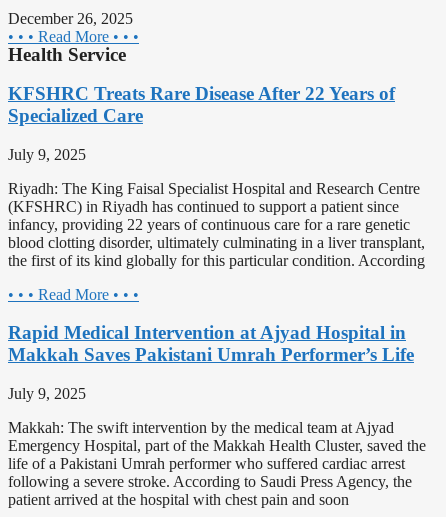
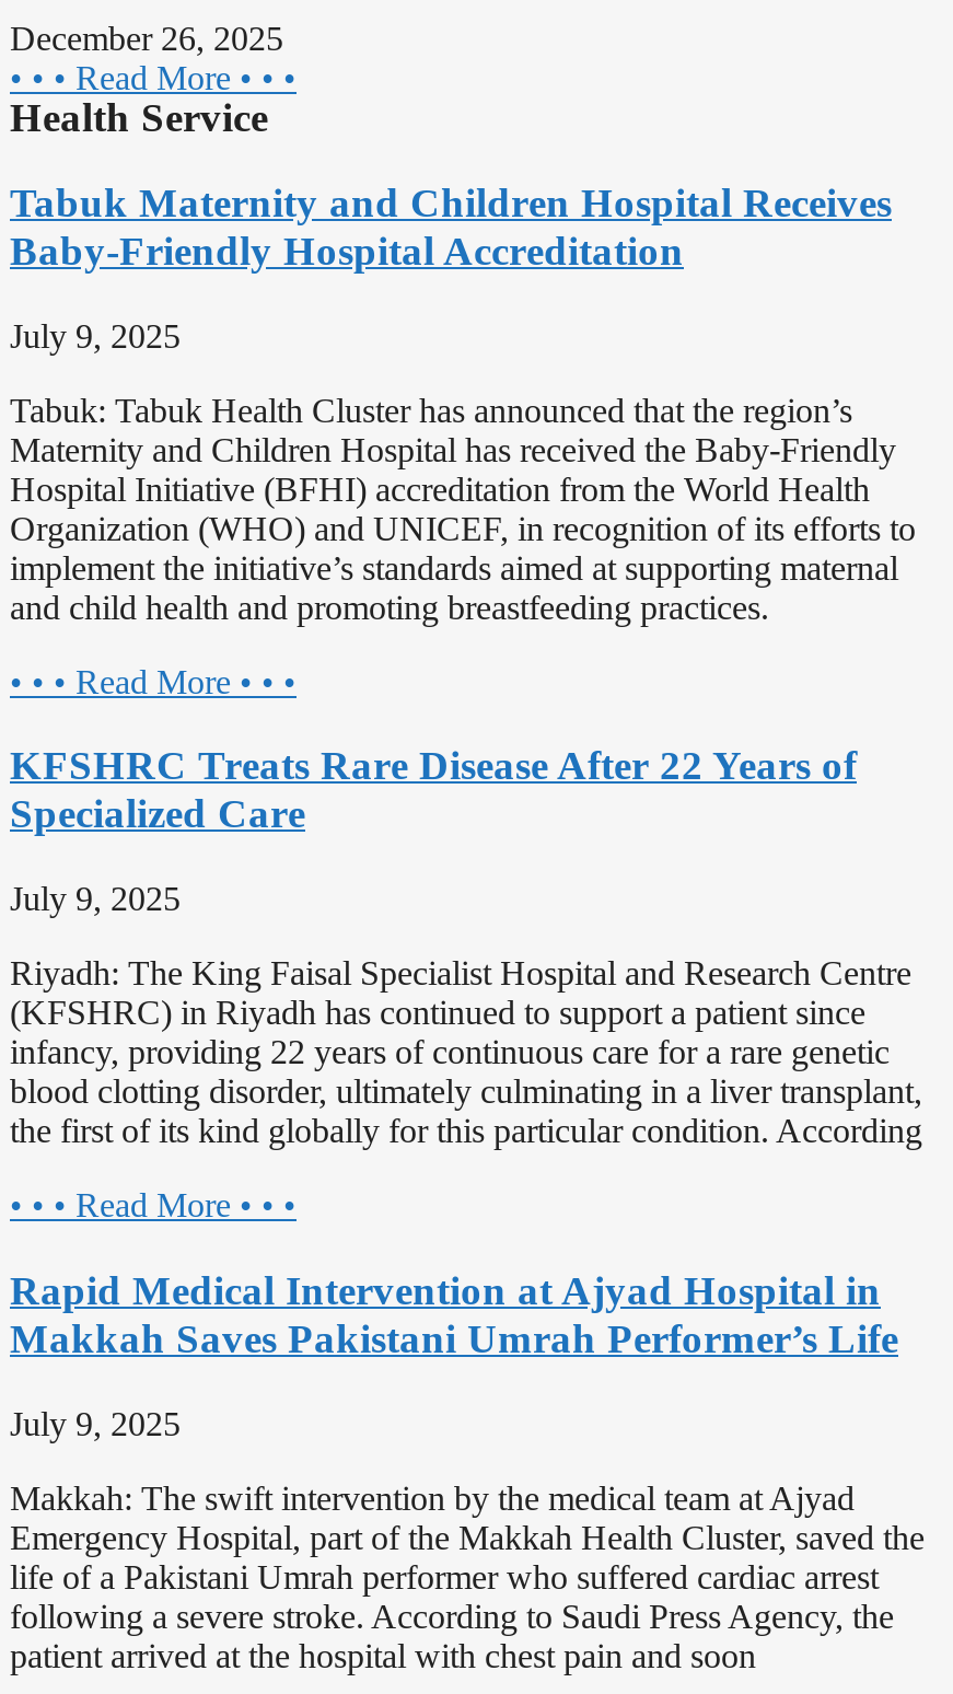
none -> [10,179,916,700] Tabuk Maternity and Children Hospital Receives | Baby-Friendly Hospital Accreditation | July 9, 2025 | Tabuk: Tabuk Health Cluster has announced that the region’s | Maternity and Children Hospital has received the Baby-Friendly | Hospital Initiative (BFHI) accreditation from the World Health | Organization (WHO) and UNICEF, in recognition of its efforts to | implement the initiative’s standards aimed at supporting maternal | and child health and promoting breastfeeding practices. | • • • Read More • • •

